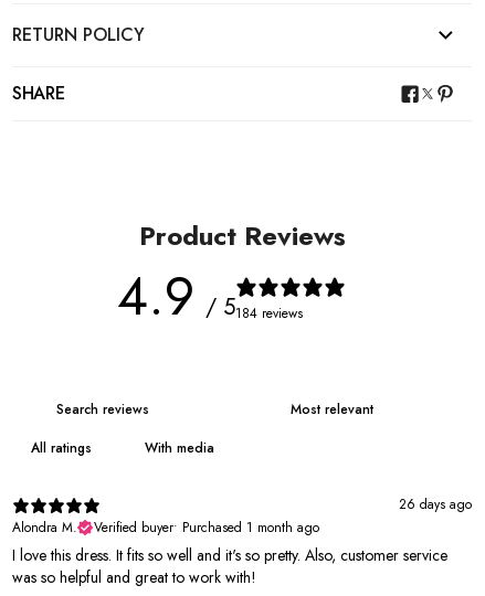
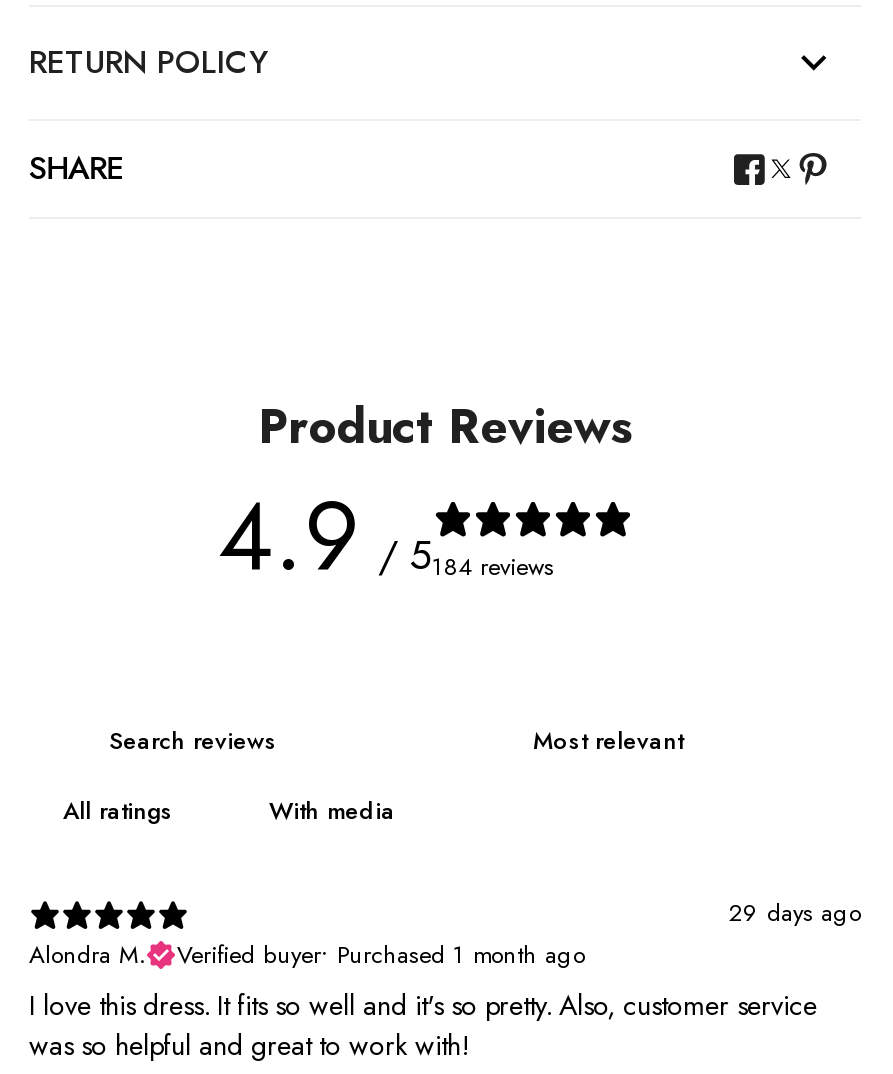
[399,494,472,514] 26 days ago -> [729,895,861,931] 29 days ago

